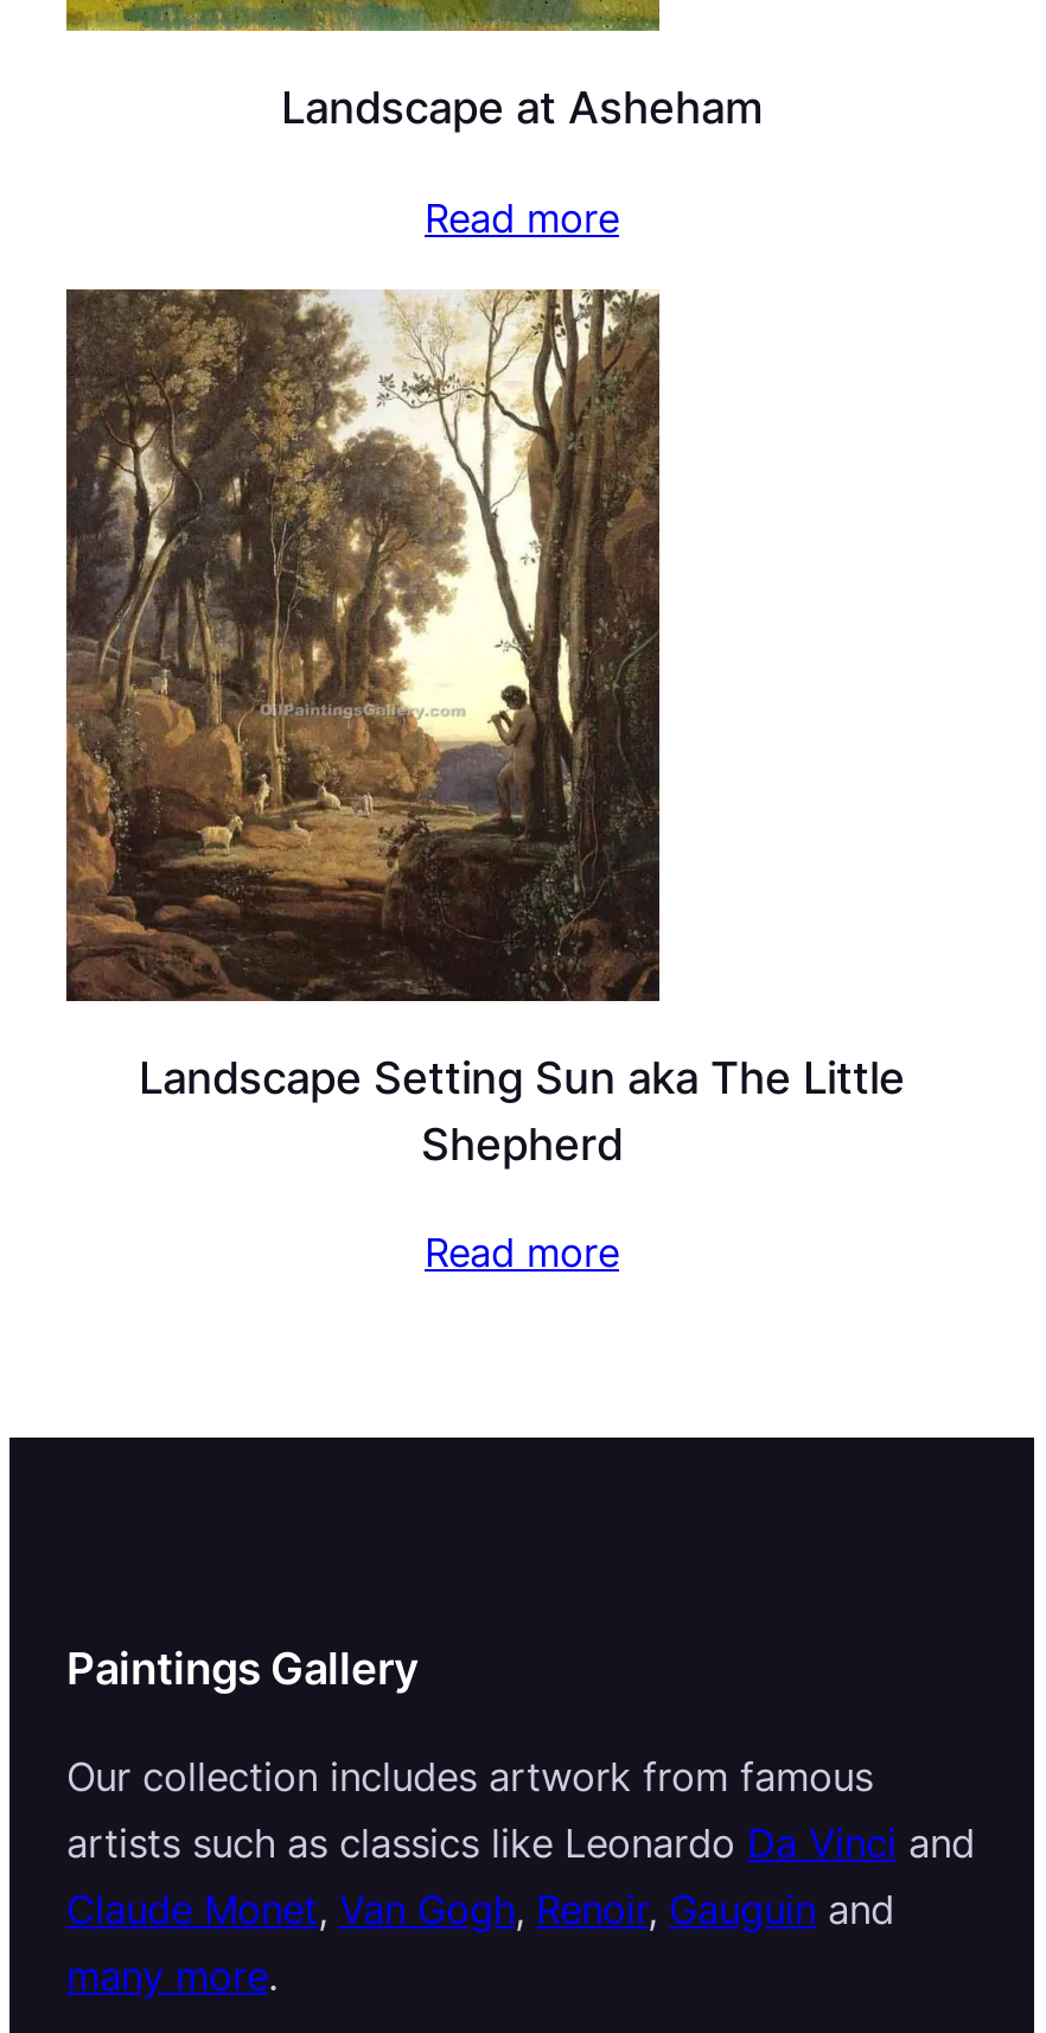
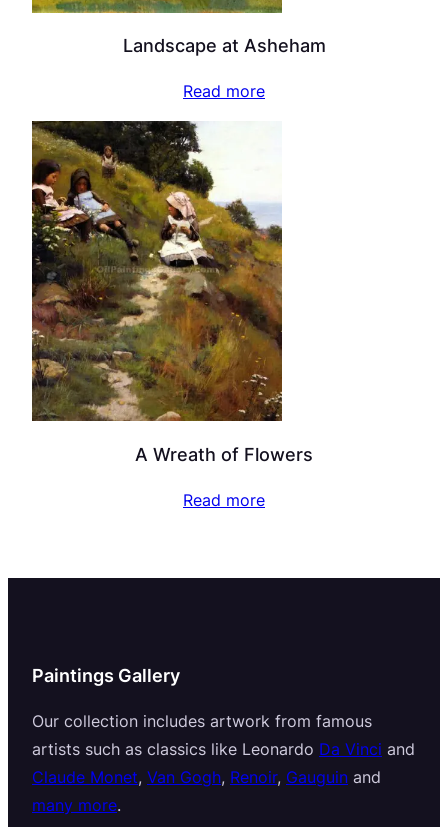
[64,287,905,1169] [image] | Landscape Setting Sun aka The Little | Shepherd -> [31,120,313,465] [image] | A Wreath of Flowers

